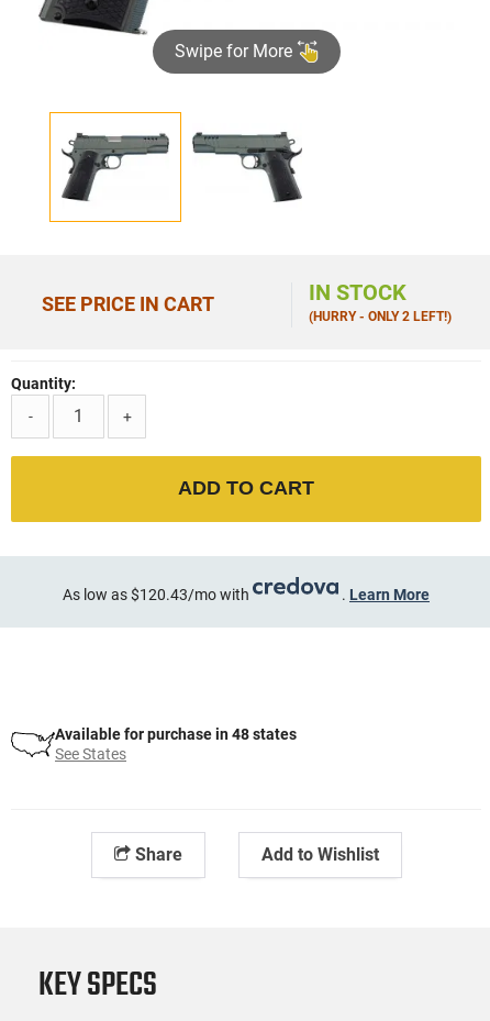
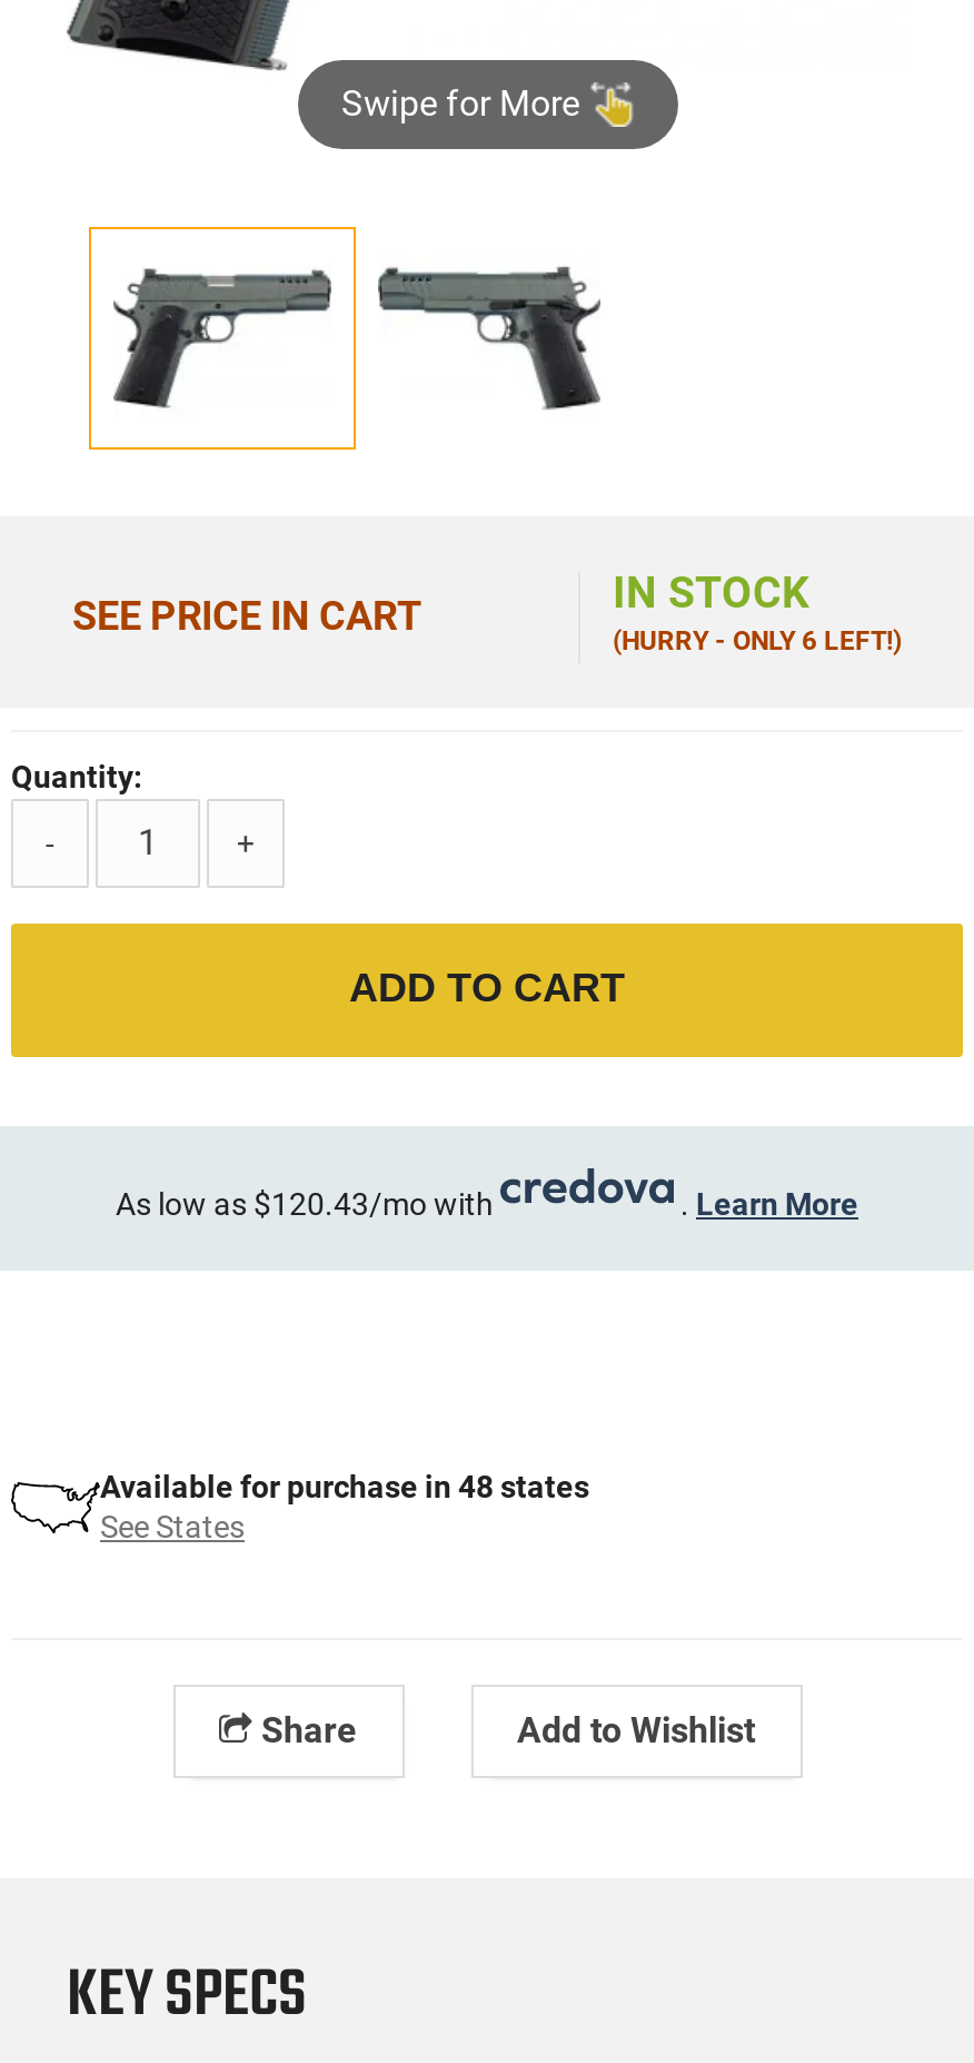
[308,309,451,324] (HURRY - ONLY 2 LEFT!) -> [613,625,902,656] (HURRY - ONLY 6 LEFT!)

